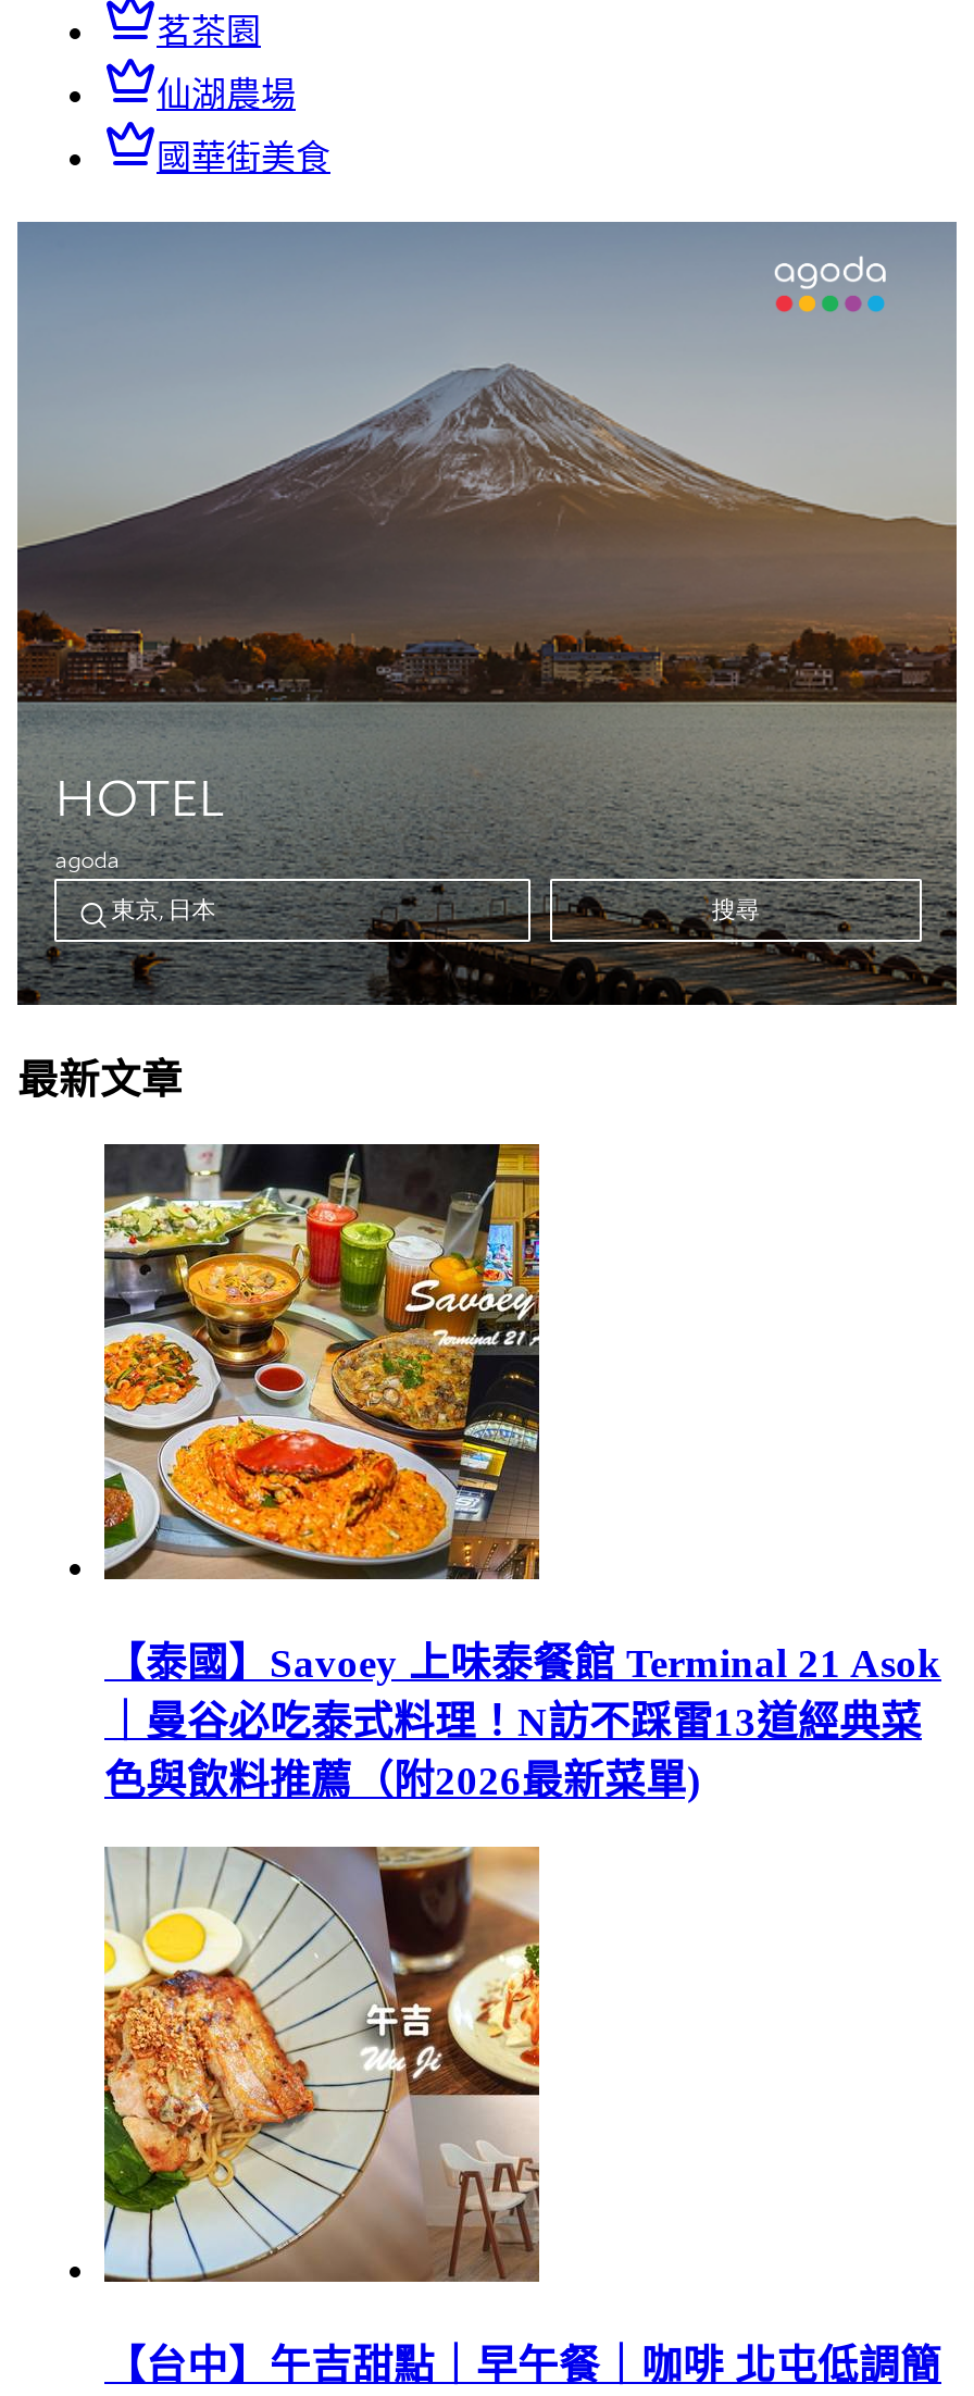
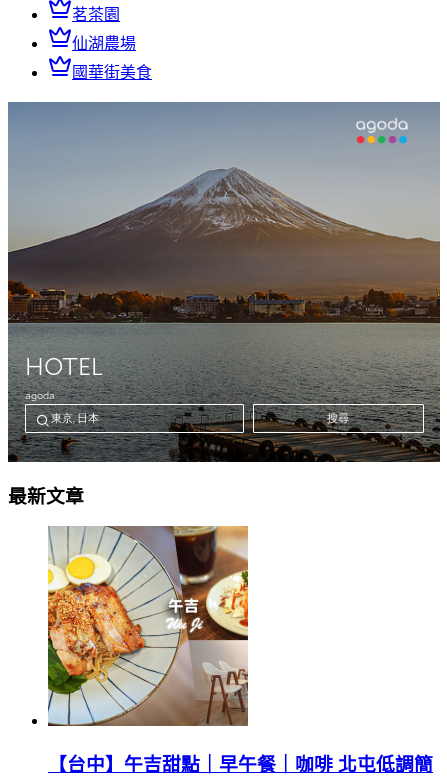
[102,1142,941,1803] [image] | 【泰國】Savoey 上味泰餐館 Terminal 21 Asok | ｜曼谷必吃泰式料理！N訪不踩雷13道經典菜 | 色與飲料推薦（附2026最新菜單) -> none

